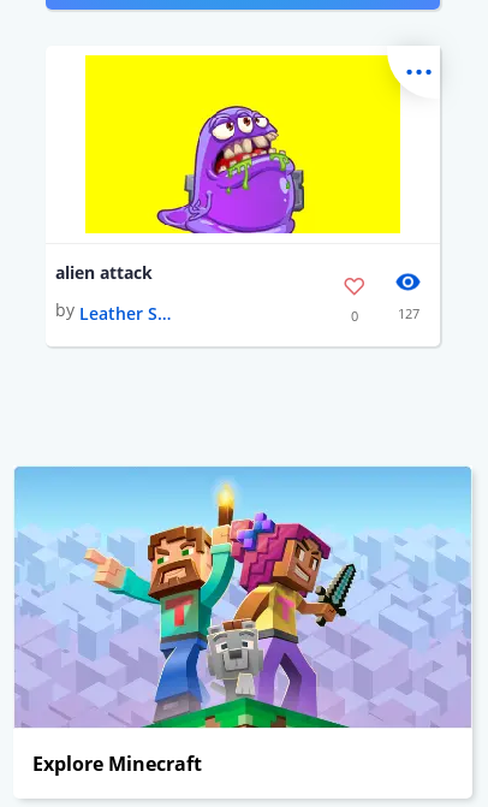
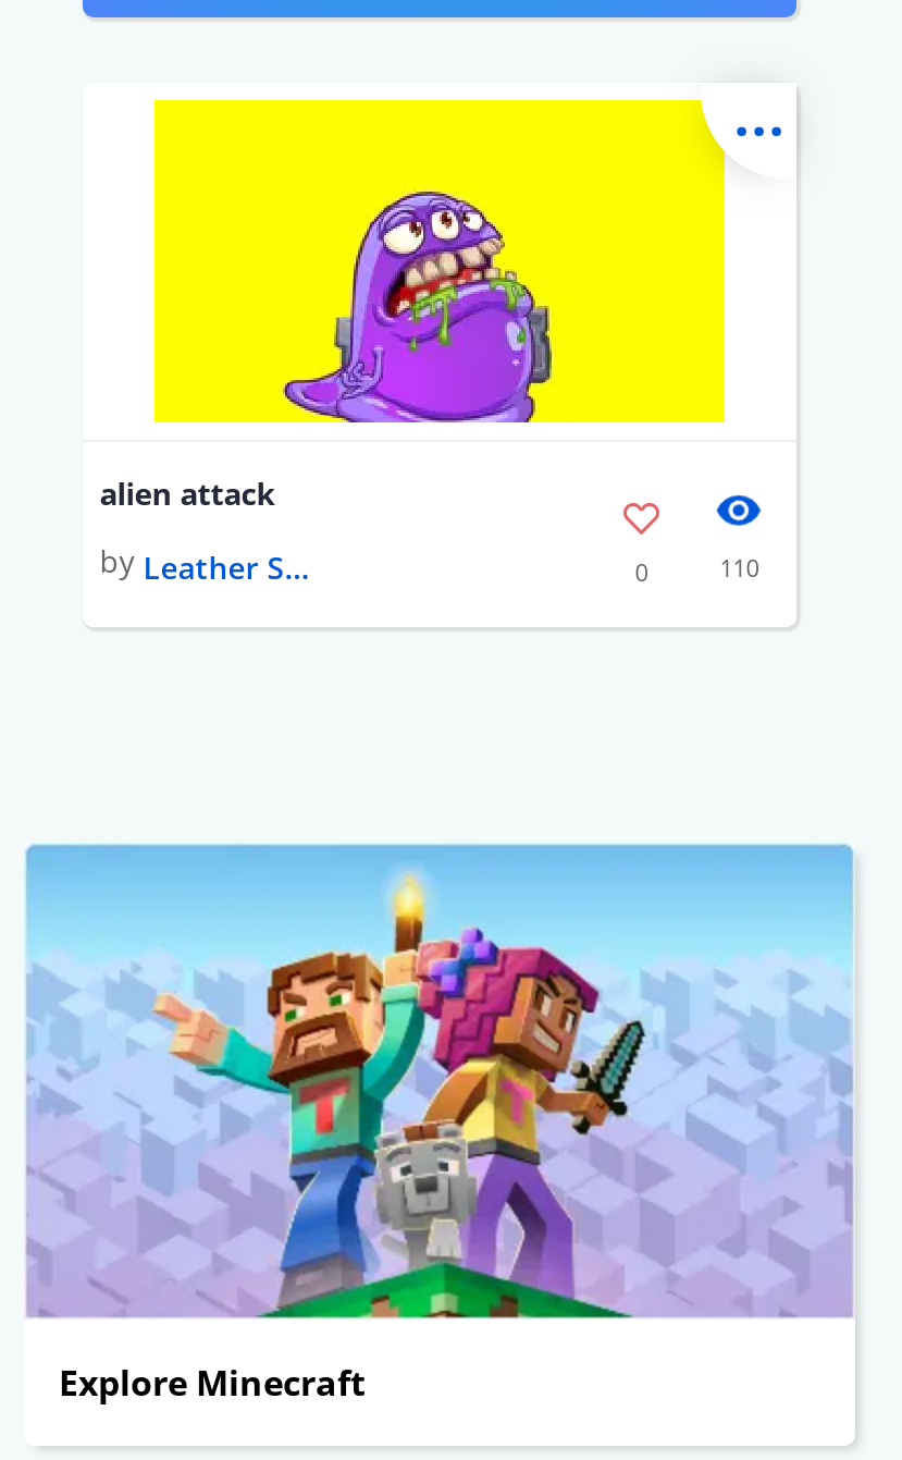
[397,304,419,322] 127 -> [720,550,759,582] 110

